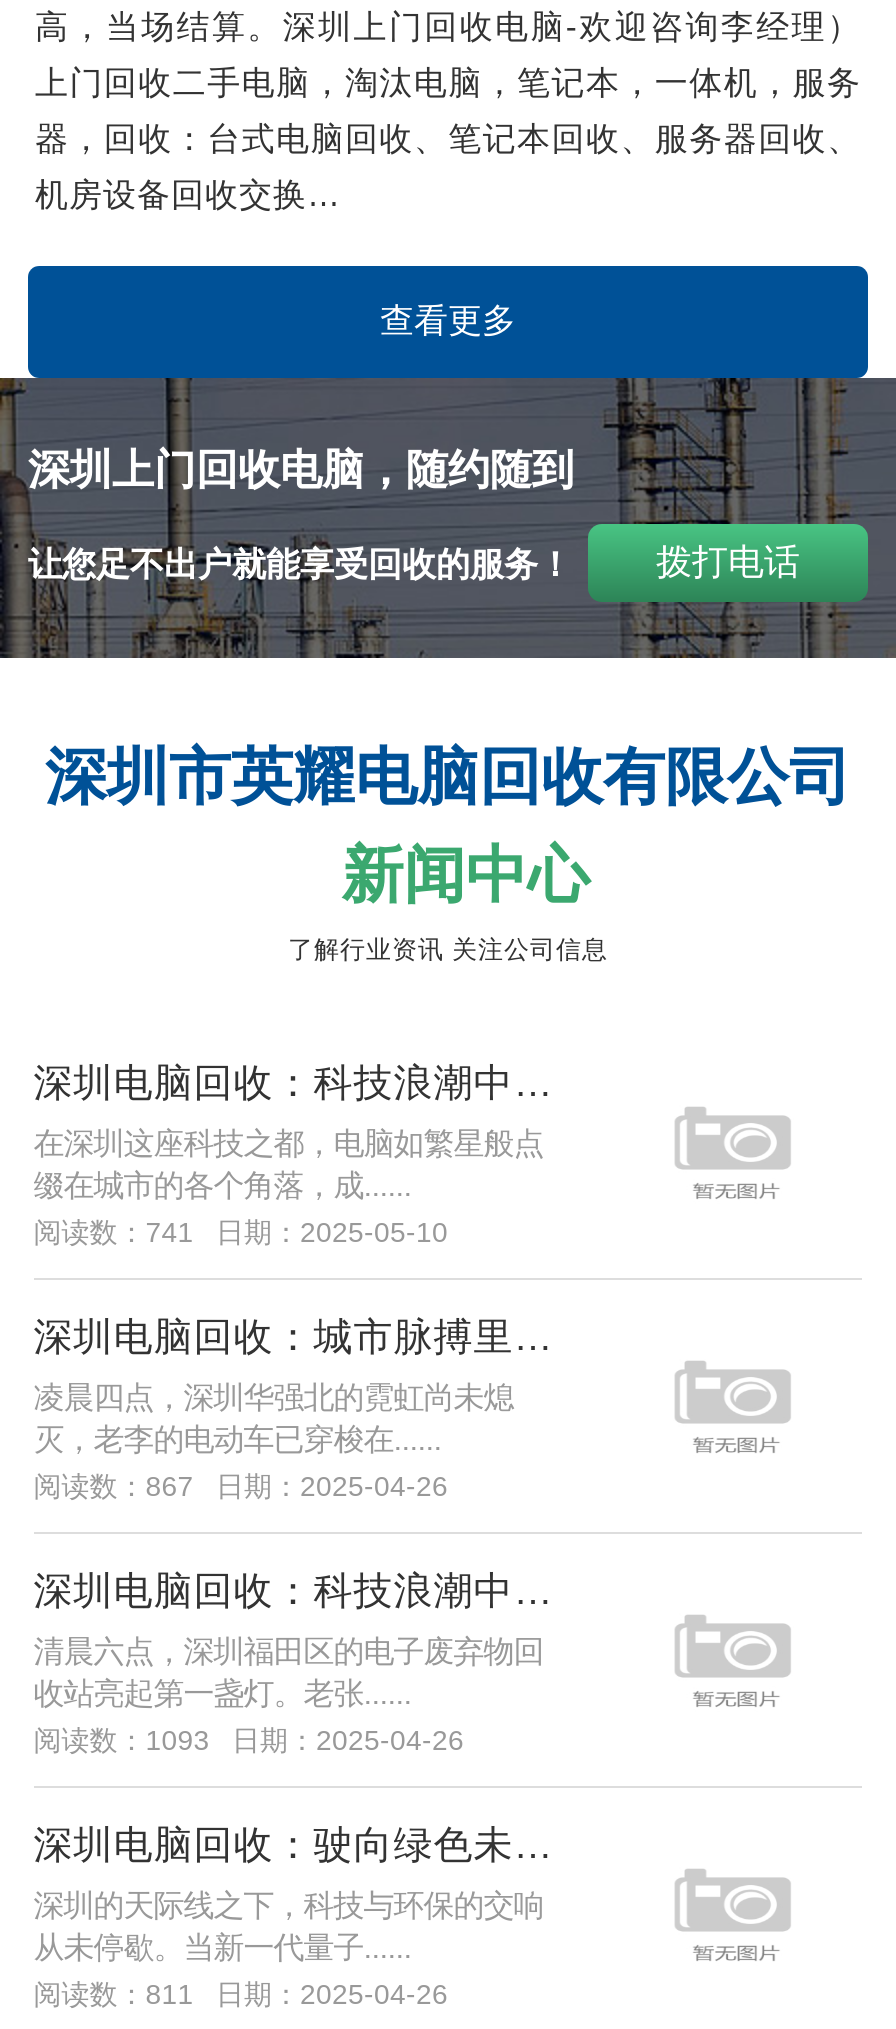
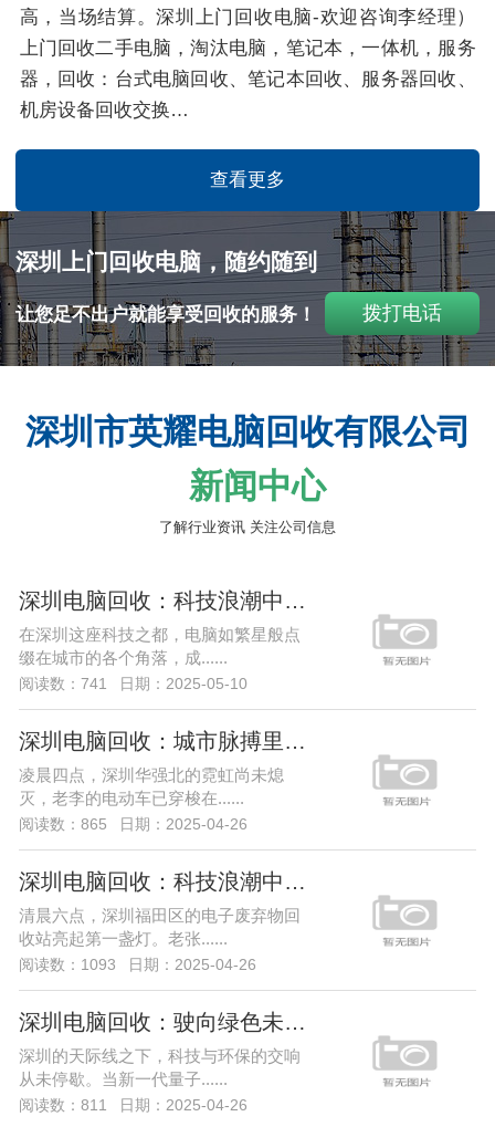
[34,1471,448,1503] 阅读数：867 日期：2025-04-26 -> [19,815,247,833] 阅读数：865 日期：2025-04-26

